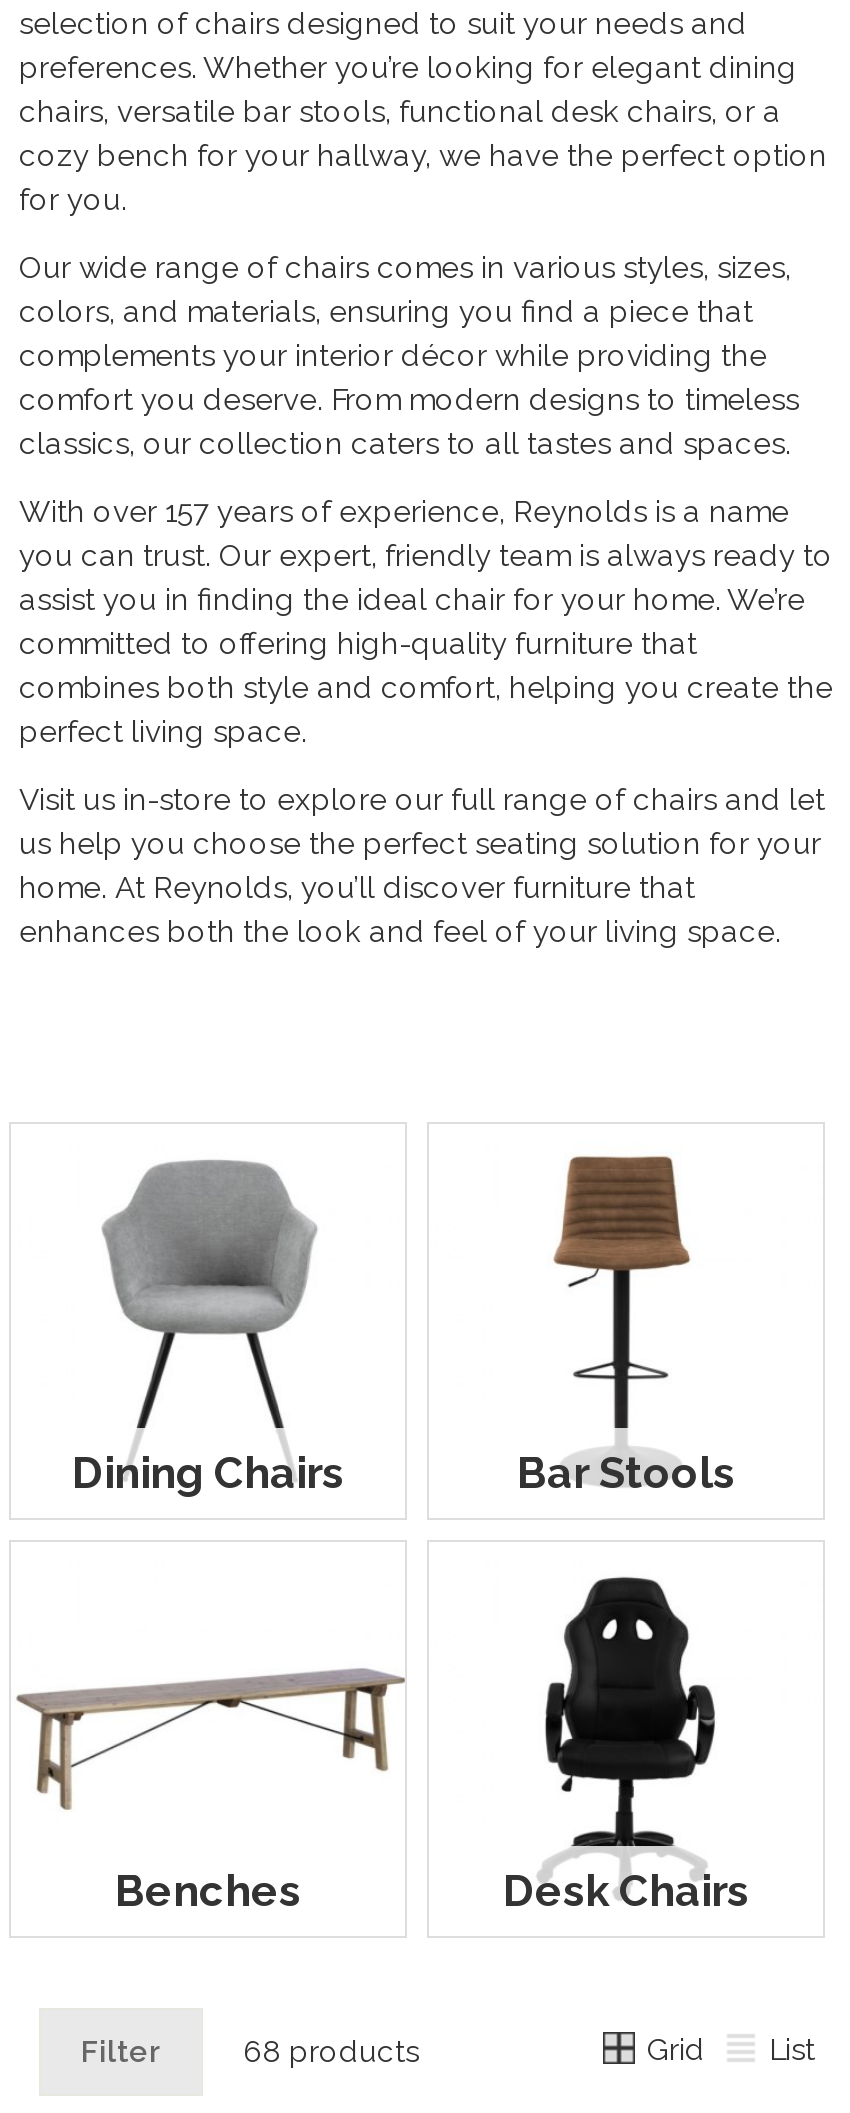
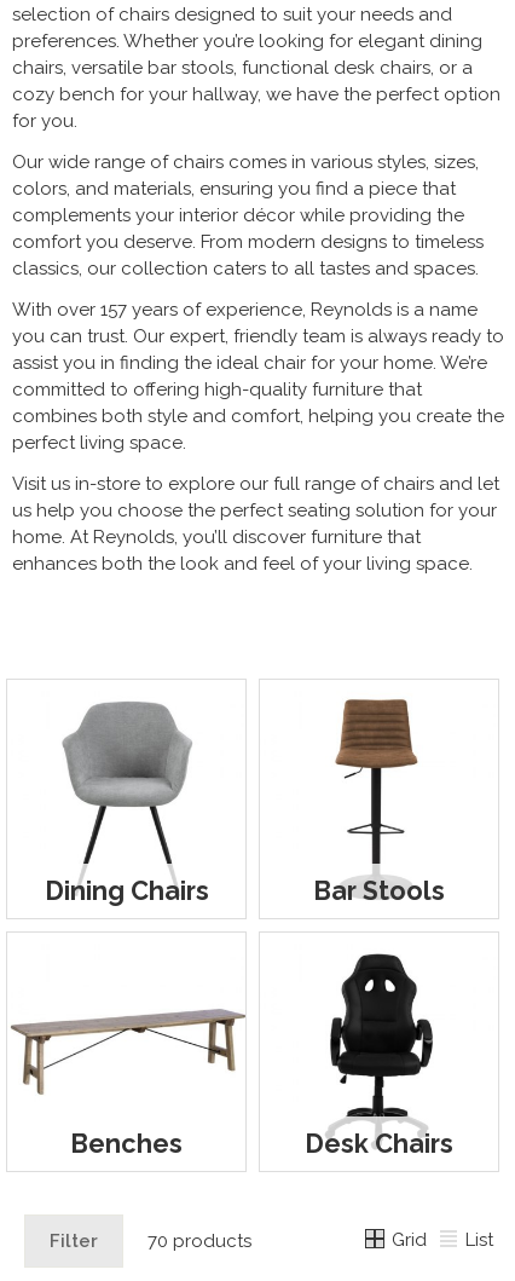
[243,2034,419,2070] 68 products -> [147,1230,251,1252] 70 products

